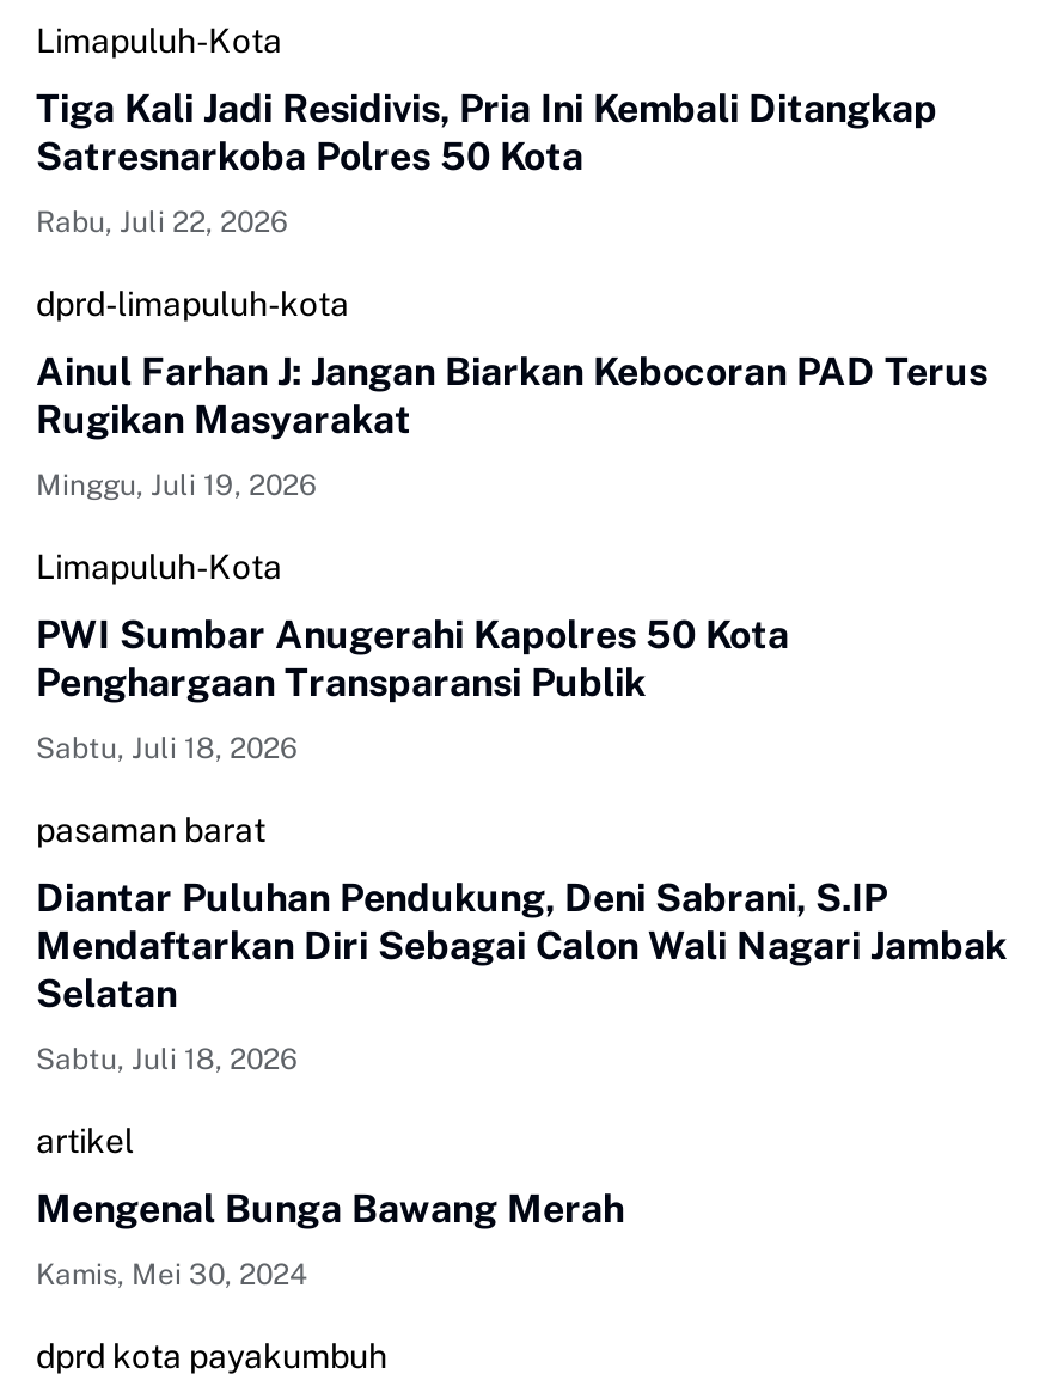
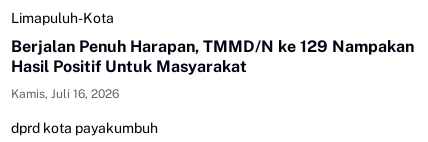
[36,86,1007,1292] Tiga Kali Jadi Residivis, Pria Ini Kembali Ditangkap | Satresnarkoba Polres 50 Kota | Rabu, Juli 22, 2026 | dprd-limapuluh-kota | Ainul Farhan J: Jangan Biarkan Kebocoran PAD Terus | Rugikan Masyarakat | Minggu, Juli 19, 2026 | Limapuluh-Kota | PWI Sumbar Anugerahi Kapolres 50 Kota | Penghargaan Transparansi Publik | Sabtu, Juli 18, 2026 | pasaman barat | Diantar Puluhan Pendukung, Deni Sabrani, S.IP | Mendaftarkan Diri Sebagai Calon Wali Nagari Jambak | Selatan | Sabtu, Juli 18, 2026 | artikel | Mengenal Bunga Bawang Merah | Kamis, Mei 30, 2024 -> [11,37,414,101] Berjalan Penuh Harapan, TMMD/N ke 129 Nampakan | Hasil Positif Untuk Masyarakat | Kamis, Juli 16, 2026

